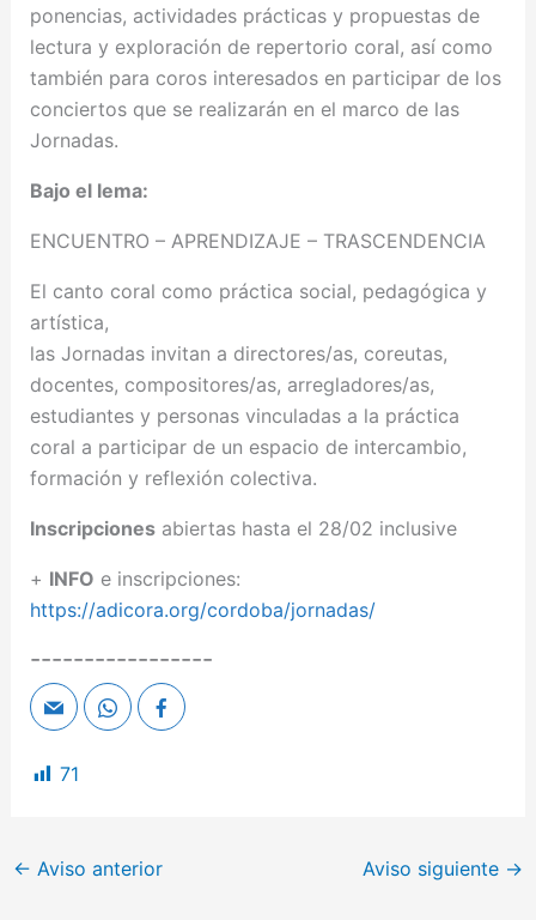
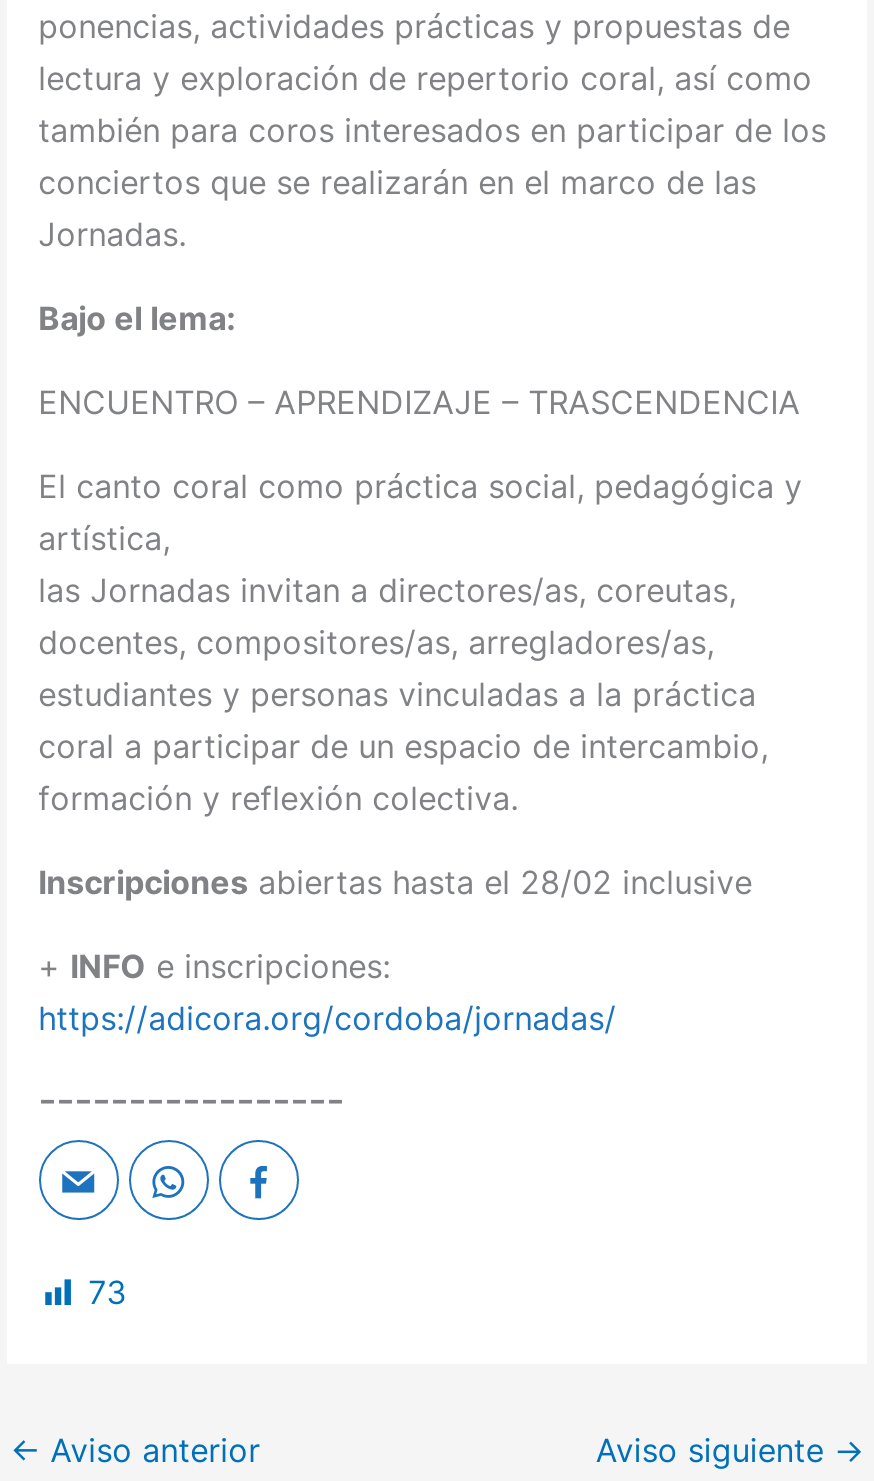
[59,762,78,786] 71 -> [88,1272,126,1312] 73

